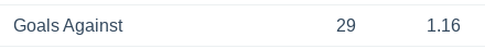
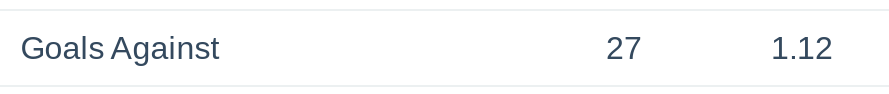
[336,17,355,35] 29 -> [606,30,642,64] 27
[427,17,461,35] 1.16 -> [771,30,833,64] 1.12

